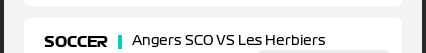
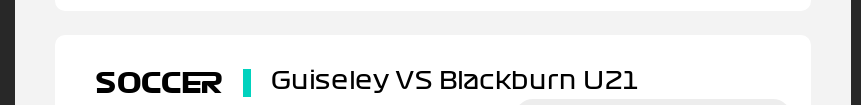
[132,35,326,47] Angers SCO VS Les Herbiers -> [271,69,639,93] Guiseley VS Blackburn U21

